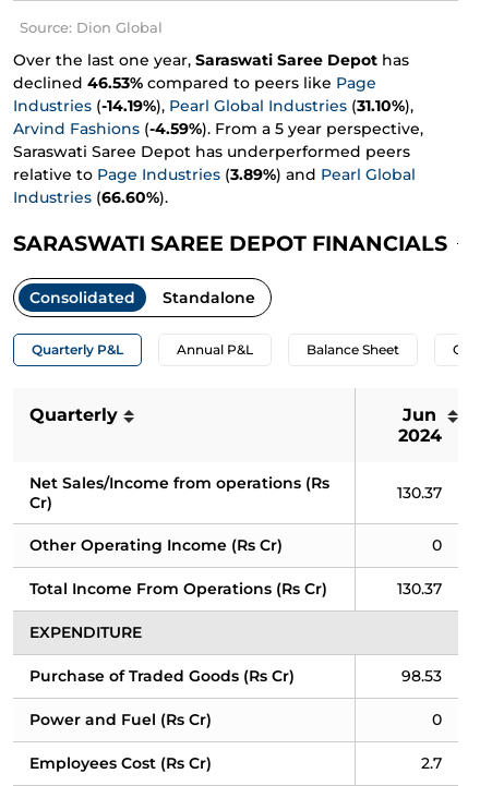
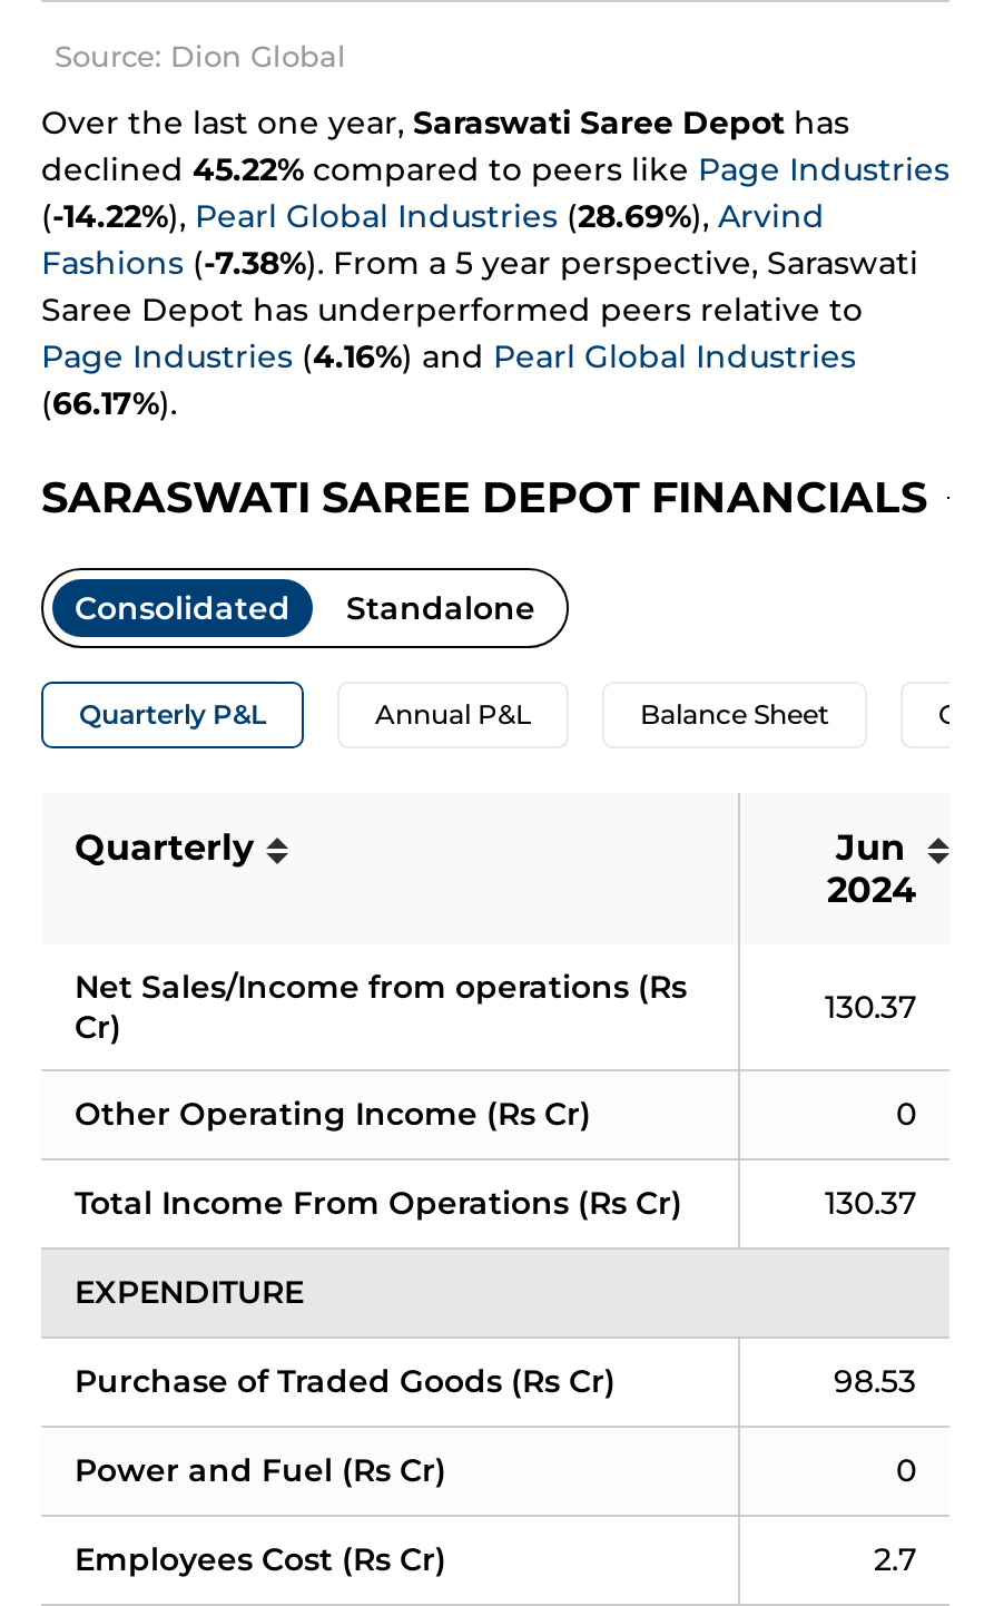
[13,73,423,207] declined 46.53% compared to peers like Page | Industries (-14.19%), Pearl Global Industries (31.10%), | Arvind Fashions (-4.59%). From a 5 year perspective, | Saraswati Saree Depot has underperformed peers | relative to Page Industries (3.89%) and Pearl Global | Industries (66.60%). -> [41,149,949,423] declined 45.22% compared to peers like Page Industries | (-14.22%), Pearl Global Industries (28.69%), Arvind | Fashions (-7.38%). From a 5 year perspective, Saraswati | Saree Depot has underperformed peers relative to | Page Industries (4.16%) and Pearl Global Industries | (66.17%).

